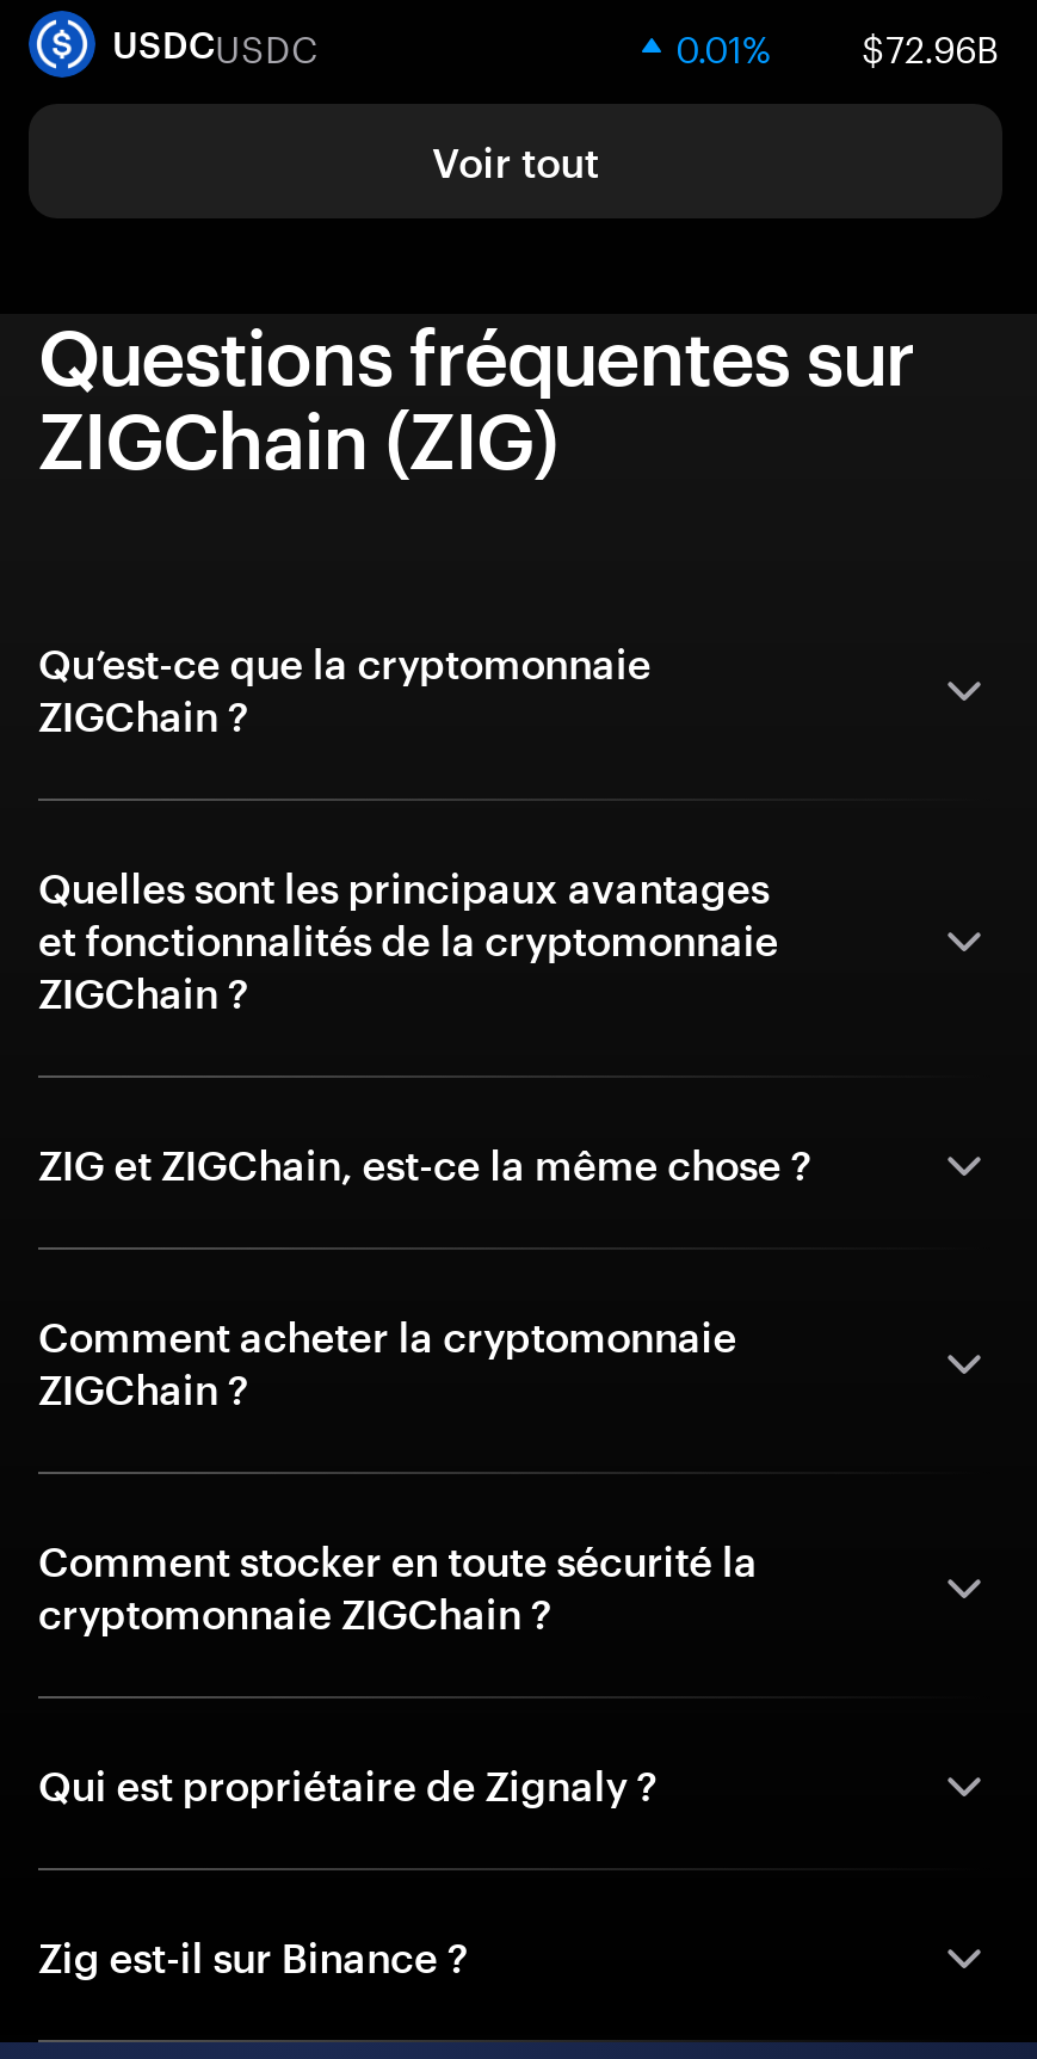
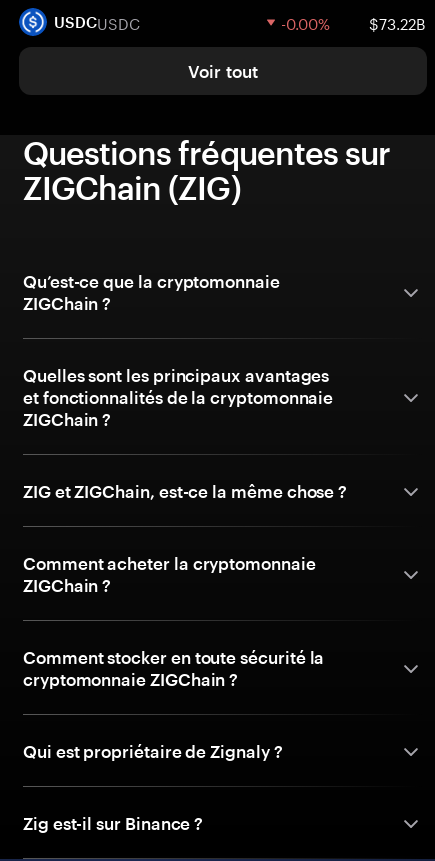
[675,16,1000,73] 0.01% | $72.96B -> [281,10,426,34] -0.00% | $73.22B

